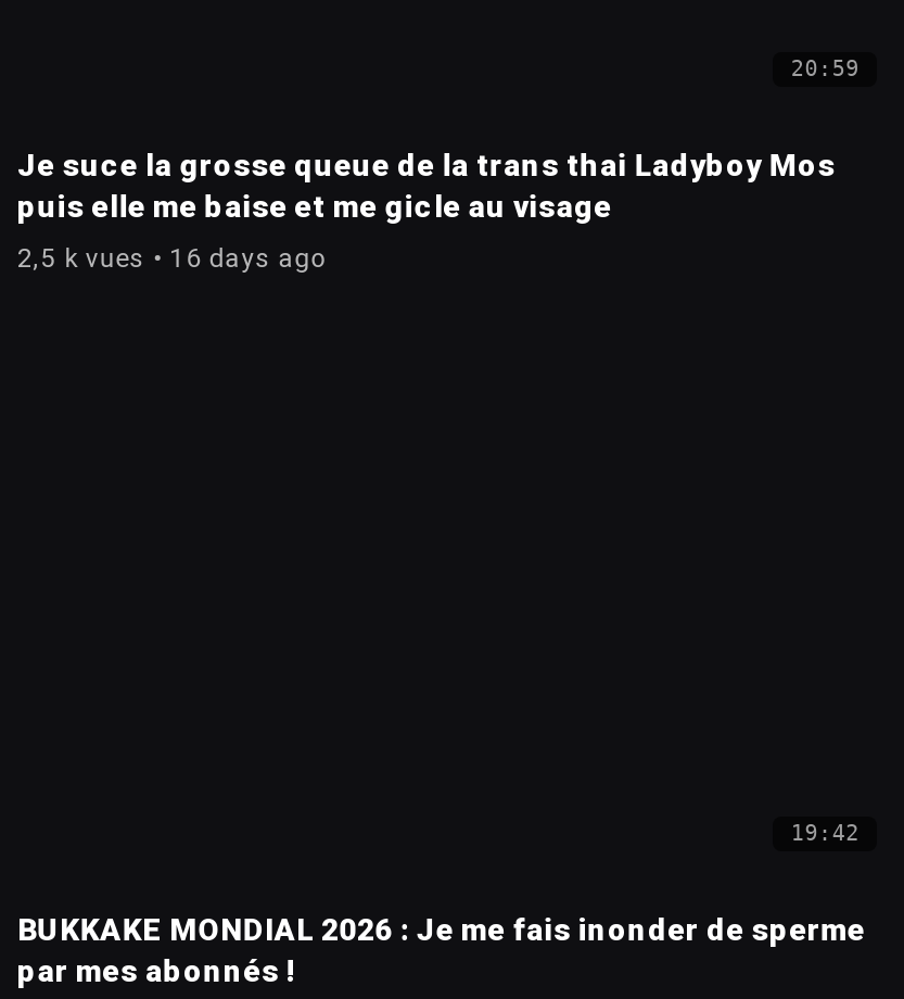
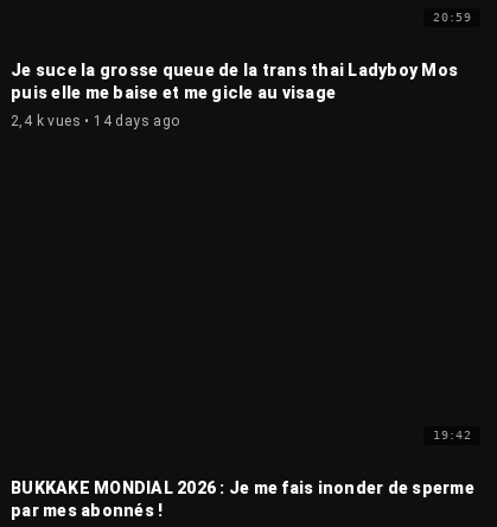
[17,243,327,274] 2,5 k vues • 16 days ago -> [11,113,180,129] 2,4 k vues • 14 days ago

